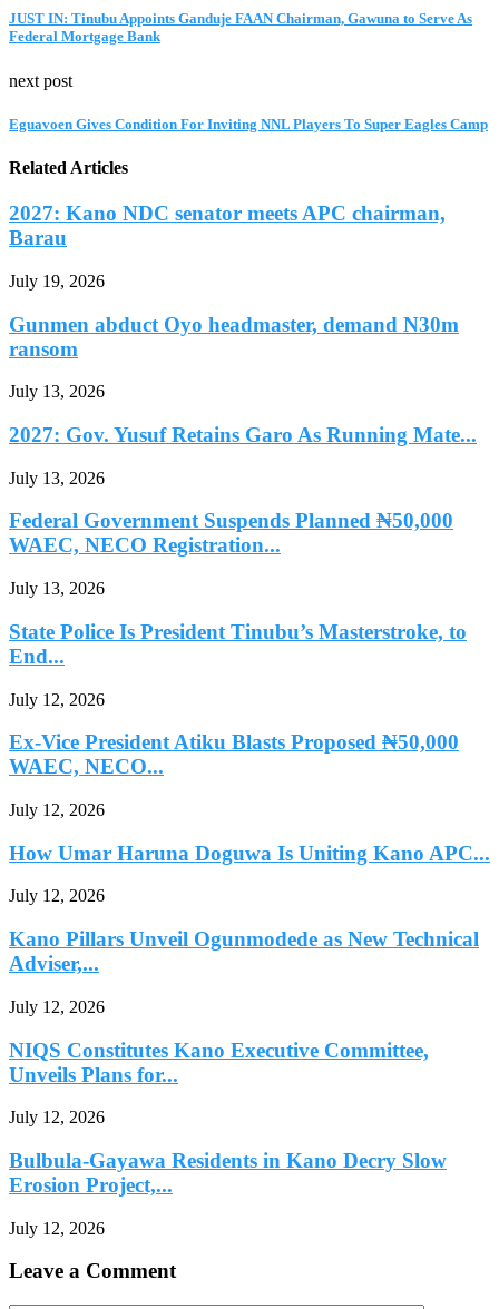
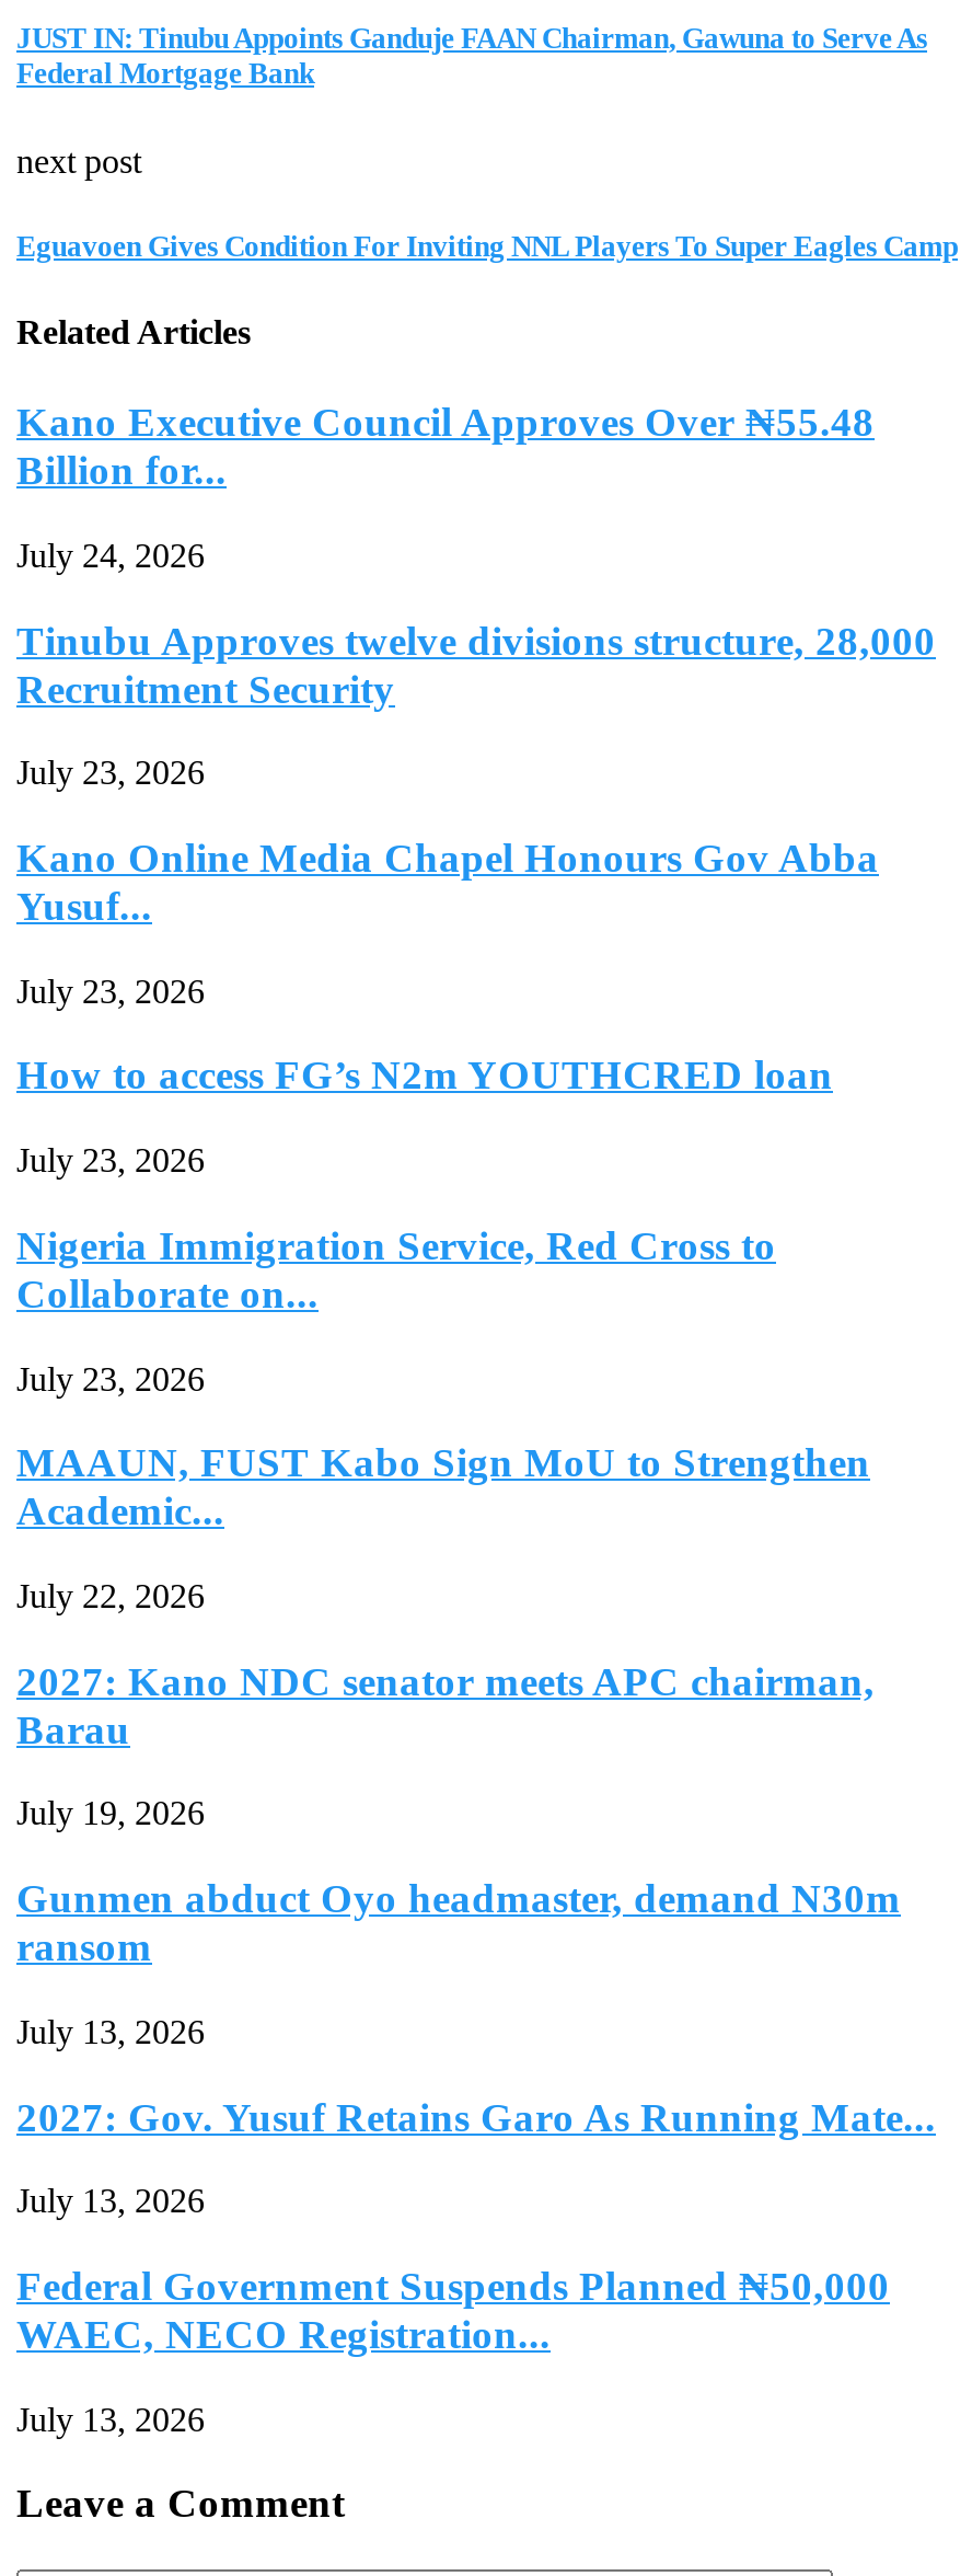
none -> [16,399,936,1614] Kano Executive Council Approves Over ₦55.48 | Billion for... | July 24, 2026 | Tinubu Approves twelve divisions structure, 28,000 | Recruitment Security | July 23, 2026 | Kano Online Media Chapel Honours Gov Abba | Yusuf... | July 23, 2026 | How to access FG’s N2m YOUTHCRED loan | July 23, 2026 | Nigeria Immigration Service, Red Cross to | Collaborate on... | July 23, 2026 | MAAUN, FUST Kabo Sign MoU to Strengthen | Academic... | July 22, 2026
moved [9,202,477,598] -> [16,1658,936,2438]: 2027: Kano NDC senator meets APC chairman, | Barau | July 19, 2026 | ... | WAEC, NECO Registration... | July 13, 2026
[9,620,490,1238] State Police Is President Tinubu’s Masterstroke, to | End... | July 12, 2026 | Ex-Vice President Atiku Blasts Proposed ₦50,000 | WAEC, NECO... | July 12, 2026 | How Umar Haruna Doguwa Is Uniting Kano APC... | July 12, 2026 | Kano Pillars Unveil Ogunmodede as New Technical | Adviser,... | July 12, 2026 | NIQS Constitutes Kano Executive Committee, | Unveils Plans for... | July 12, 2026 | Bulbula-Gayawa Residents in Kano Decry Slow | Erosion Project,... | July 12, 2026 -> none

